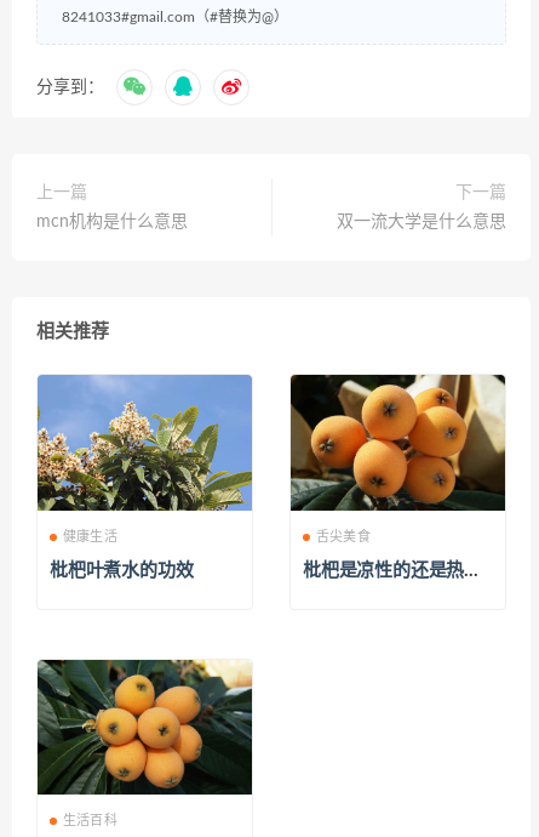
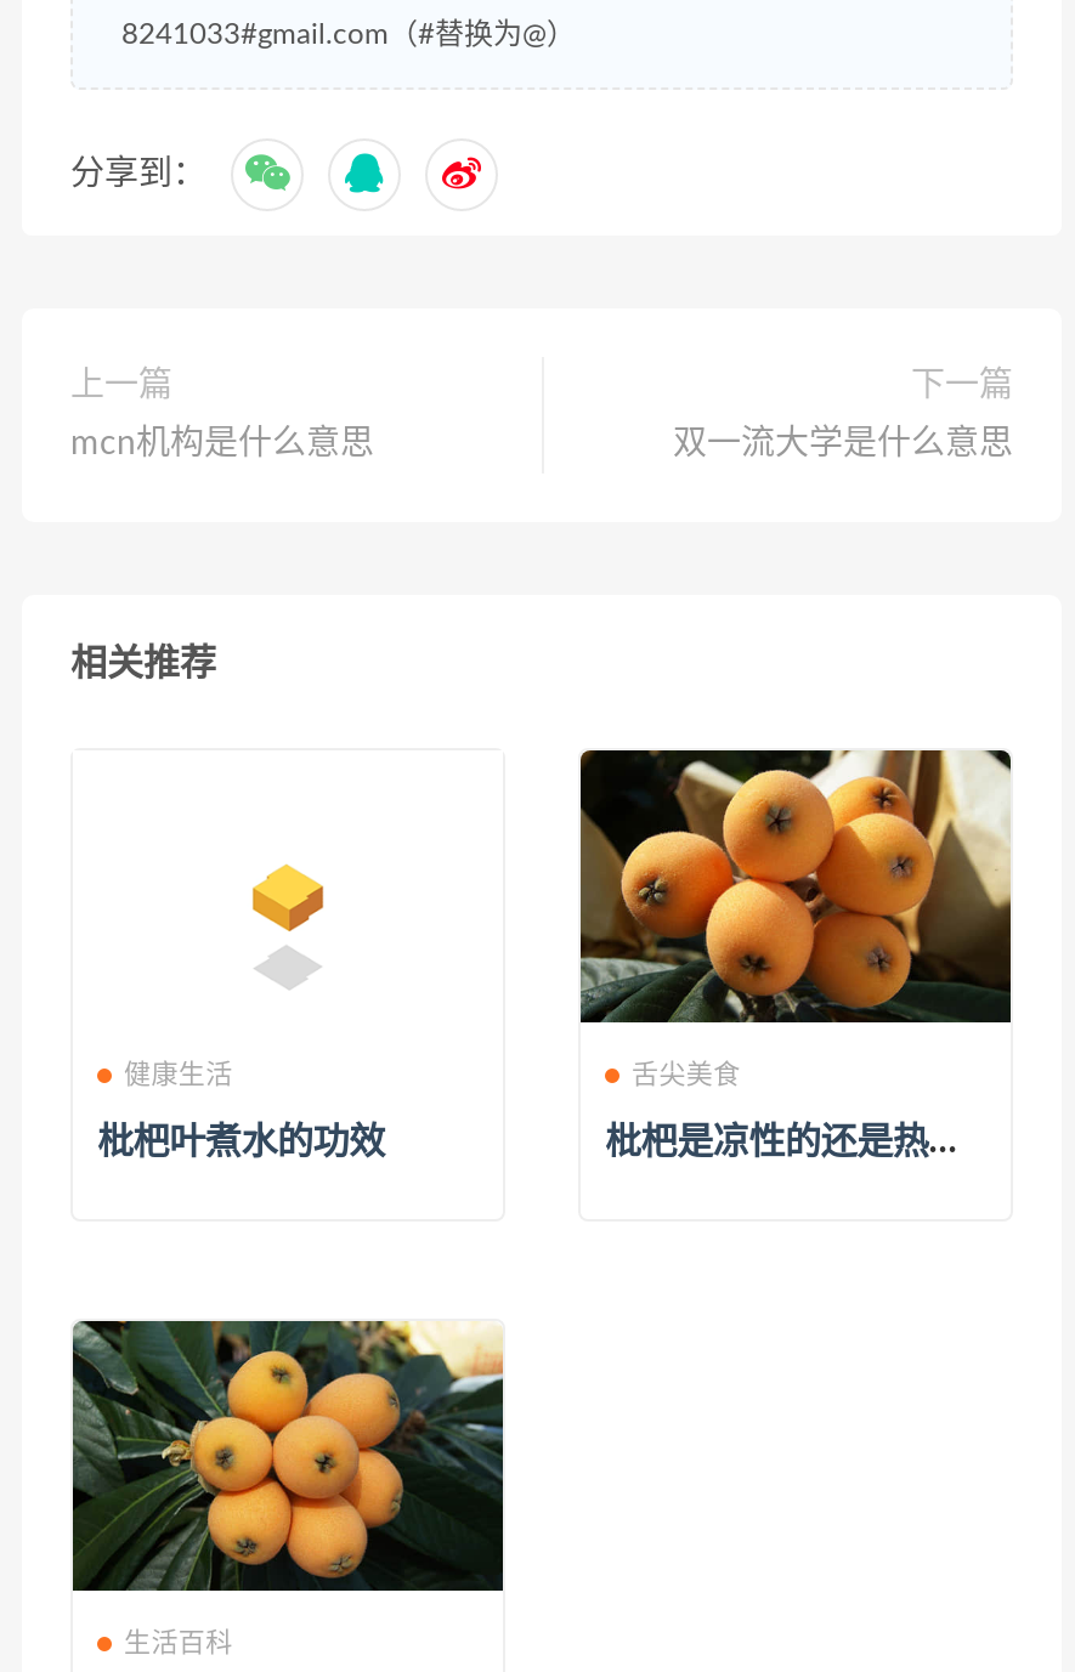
[36,374,253,512] [image] -> none

